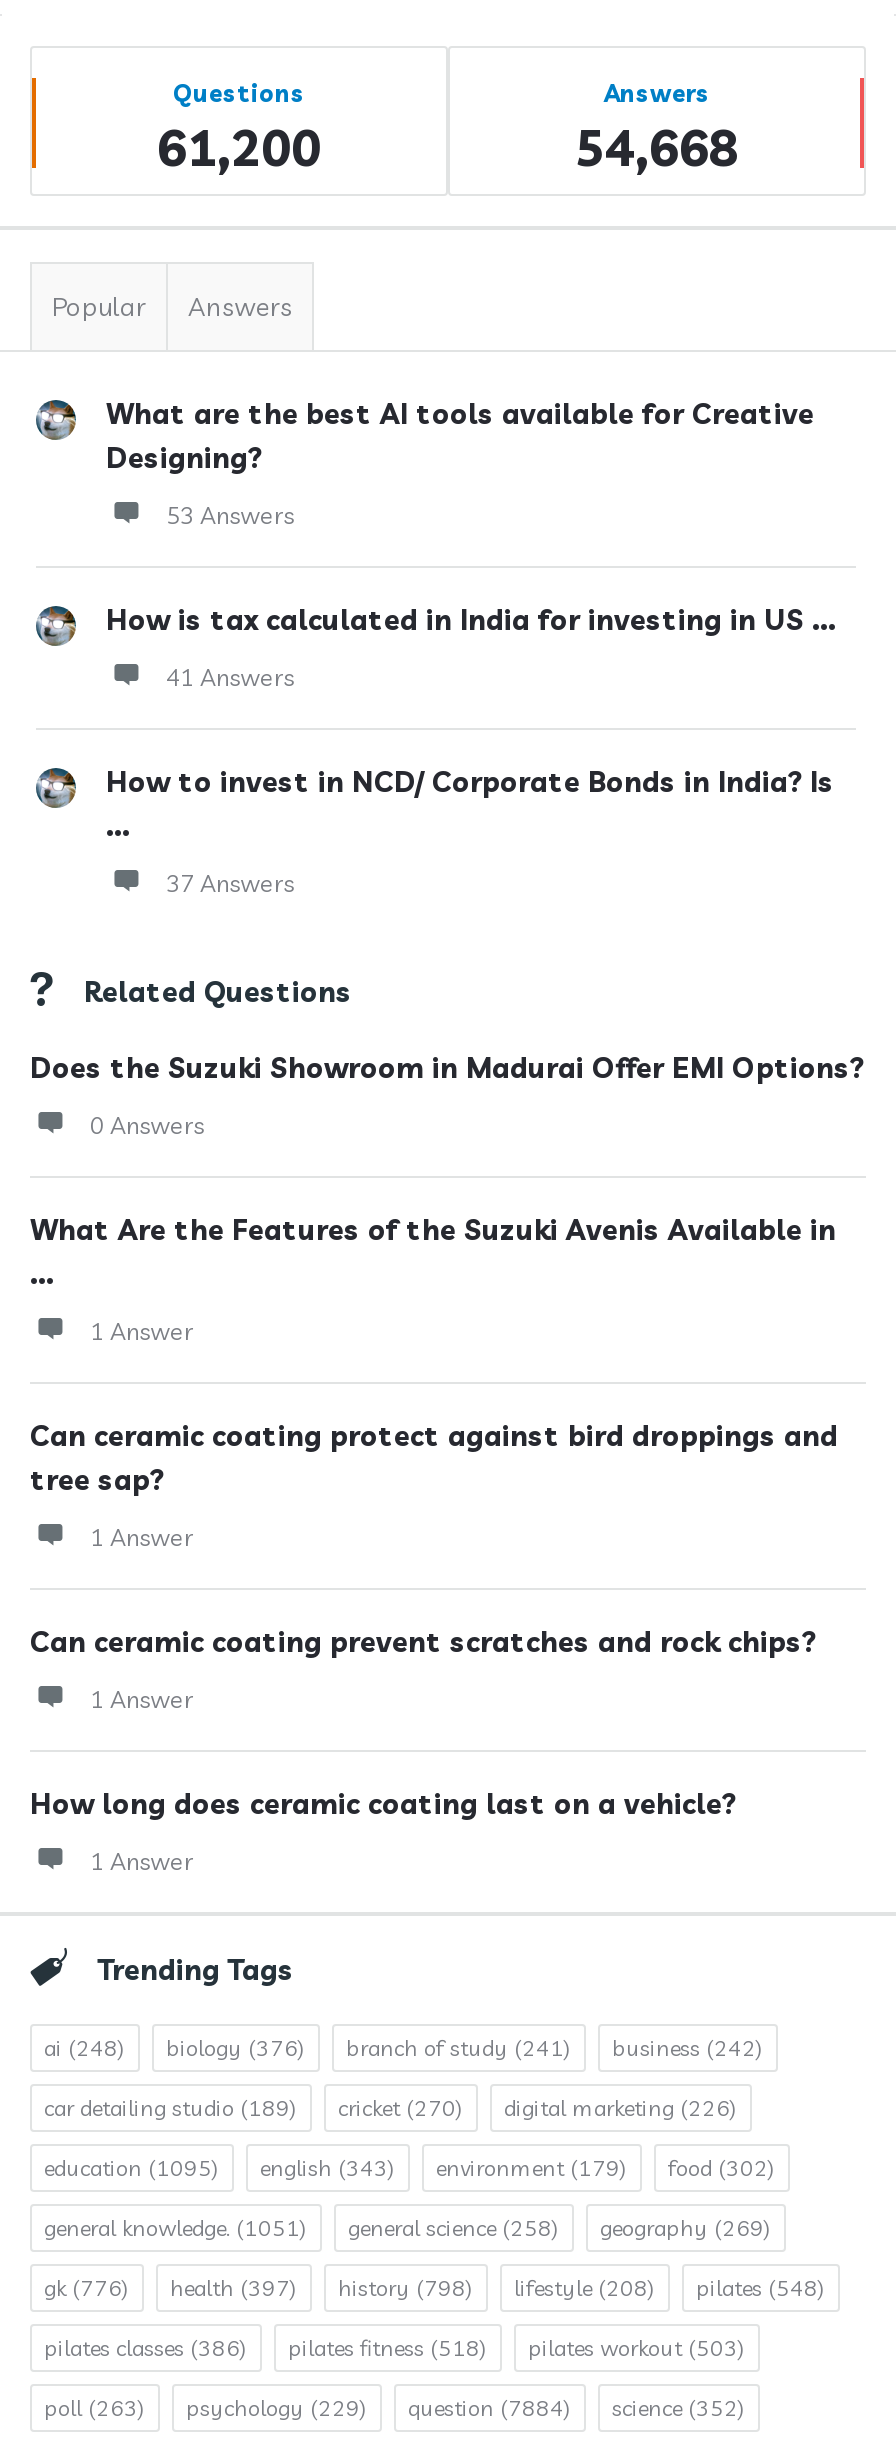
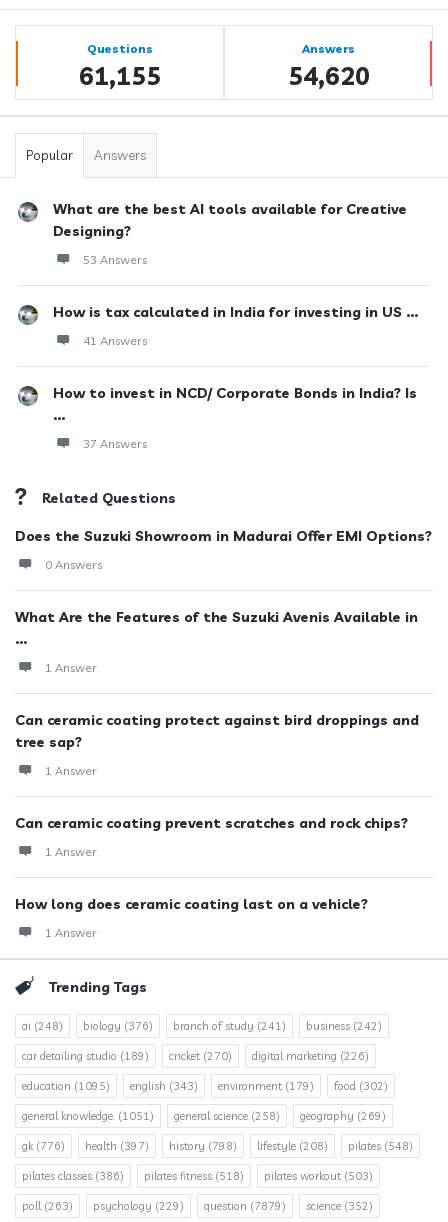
[157,116,321,178] 61,200 -> [78,60,160,91] 61,155
[575,116,739,178] 54,668 -> [287,60,369,91] 54,620
[44,2394,746,2422] poll (263) psychology (229) question (7884) science (352) -> [22,1199,373,1213] poll (263) psychology (229) question (7879) science (352)

